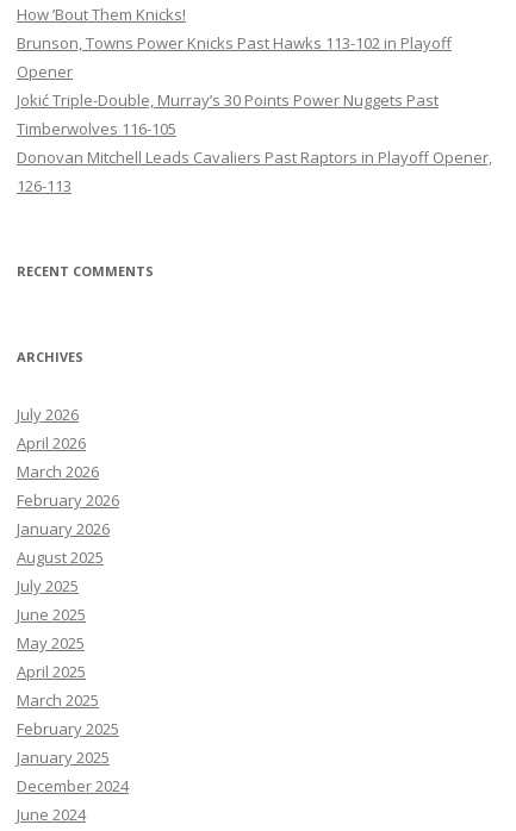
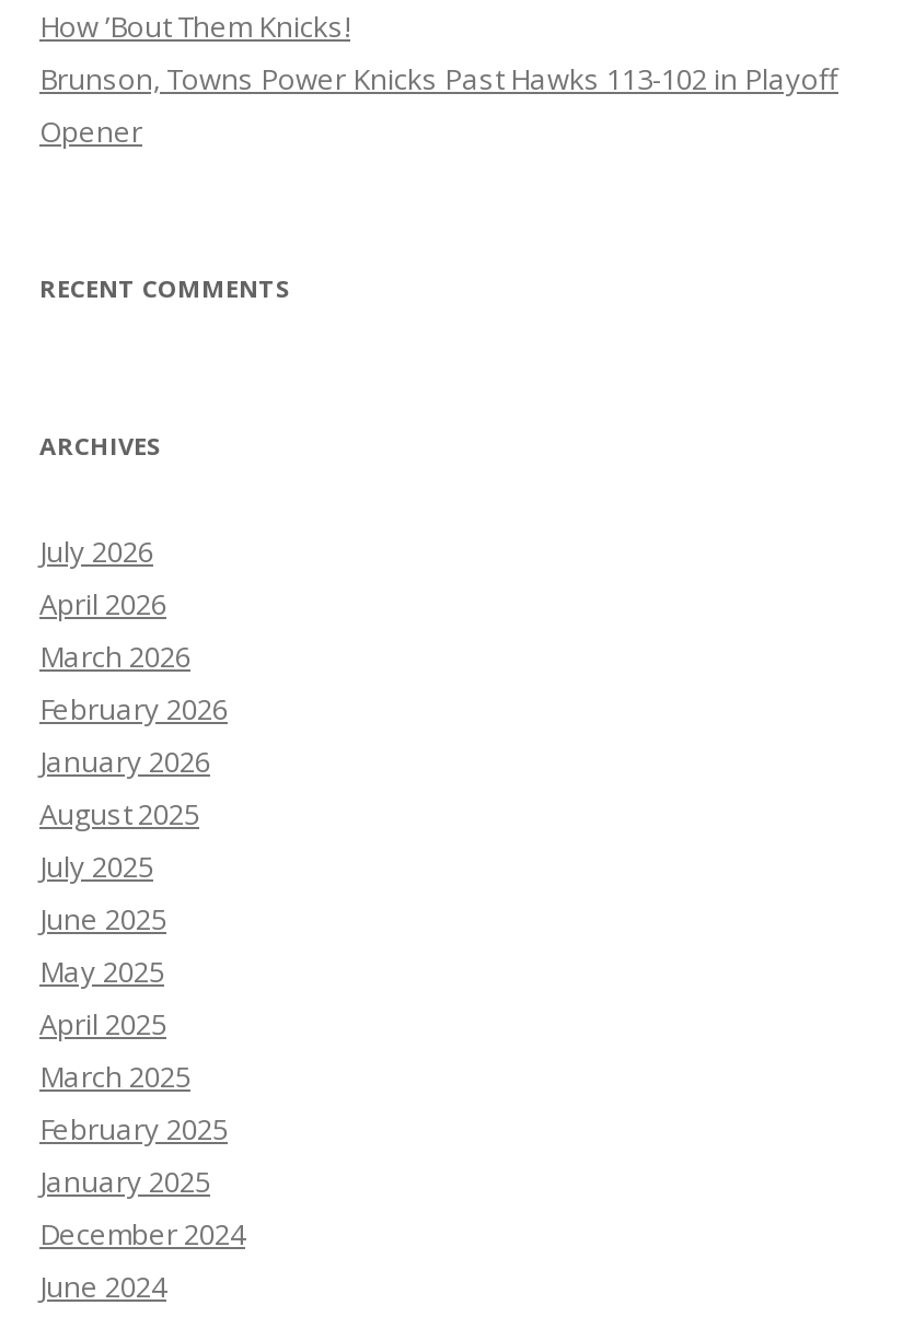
[17,90,492,197] Jokić Triple-Double, Murray’s 30 Points Power Nuggets Past | Timberwolves 116-105 | Donovan Mitchell Leads Cavaliers Past Raptors in Playoff Opener, | 126-113 -> none

